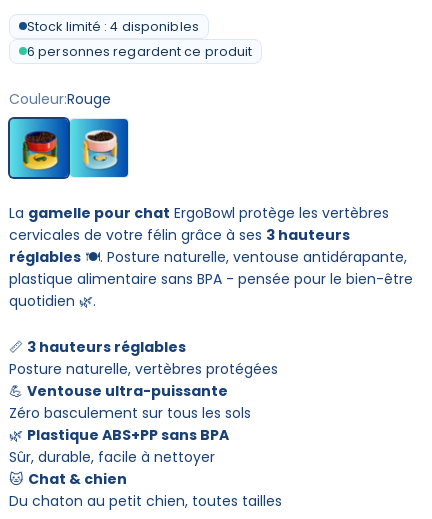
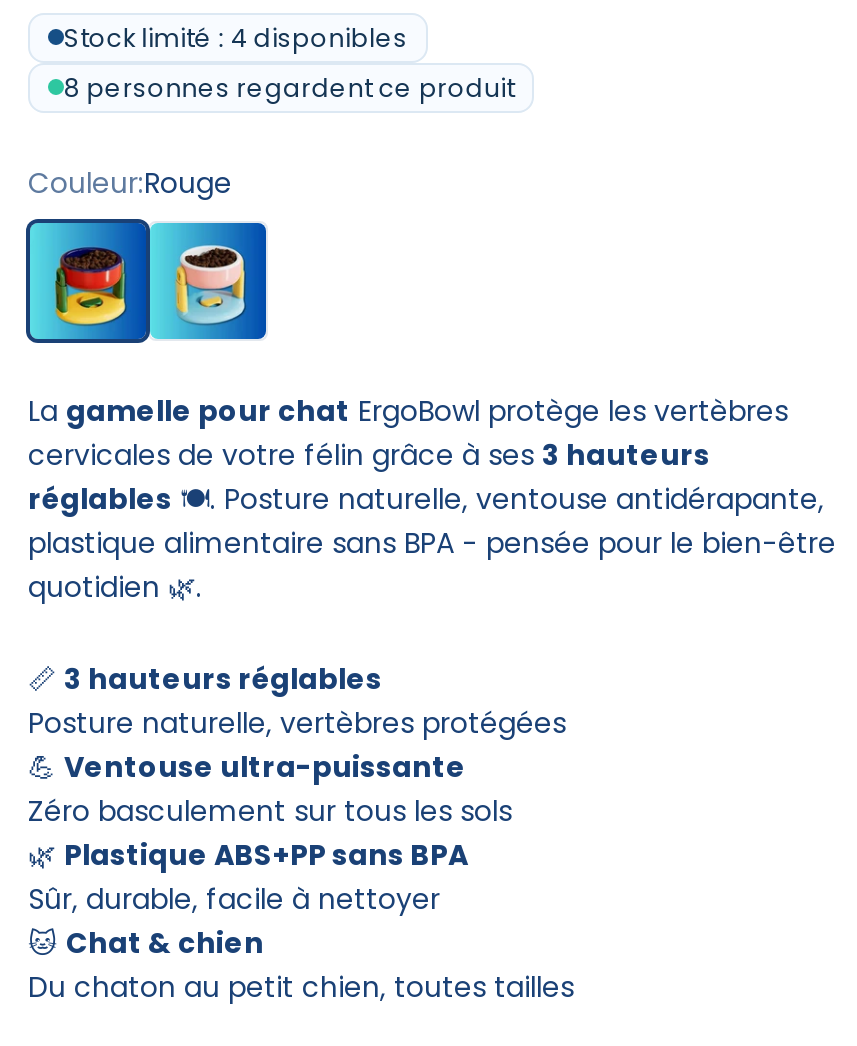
[27,43,252,60] 6 personnes regardent ce produit -> [64,71,514,105] 8 personnes regardent ce produit

